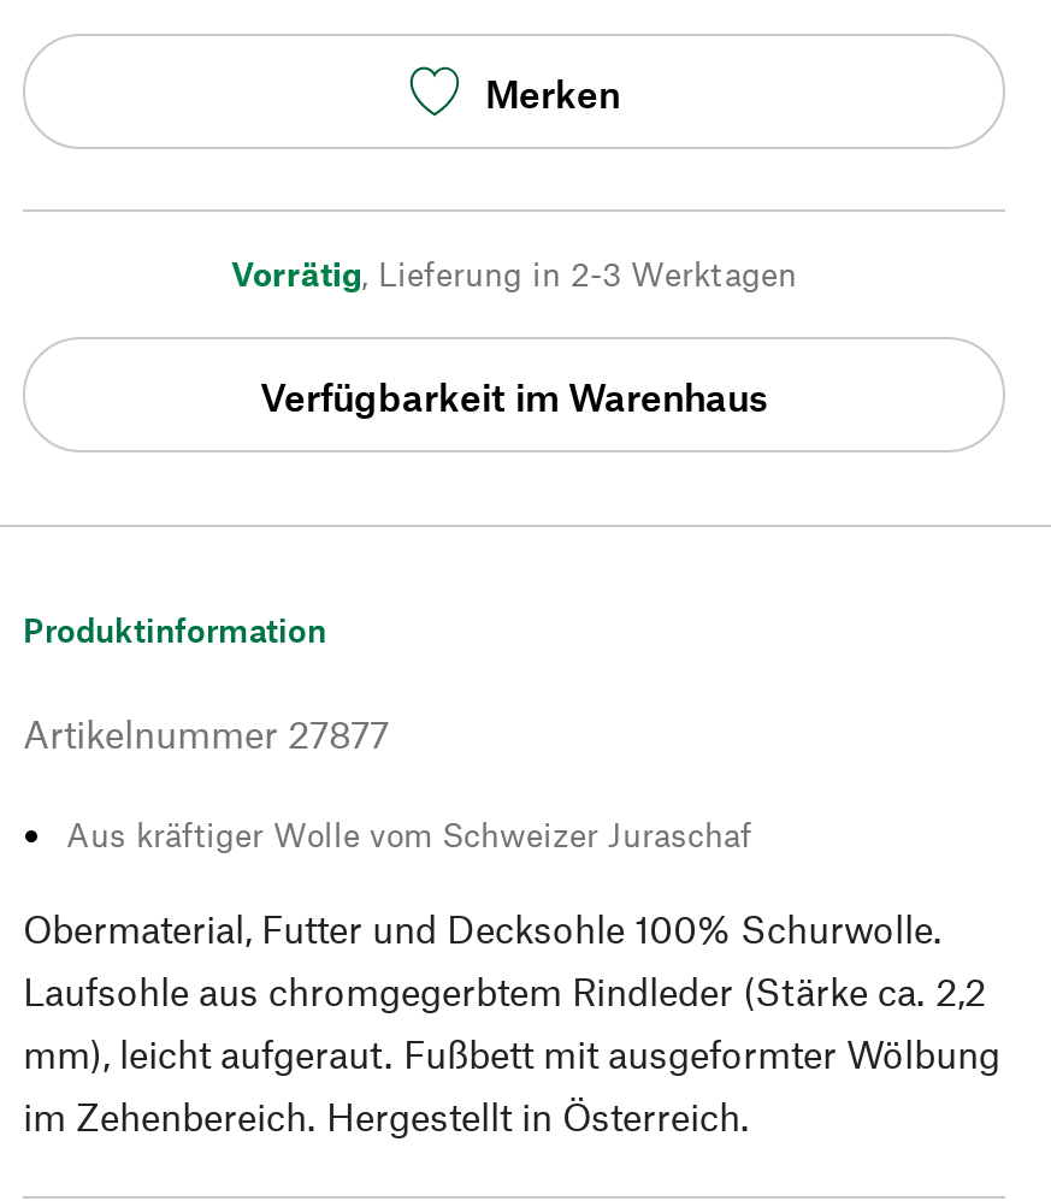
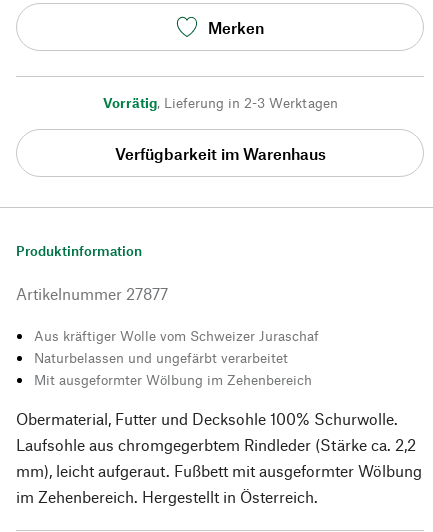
none -> [34,349,312,388] Naturbelassen und ungefärbt verarbeitet | Mit ausgeformter Wölbung im Zehenbereich

